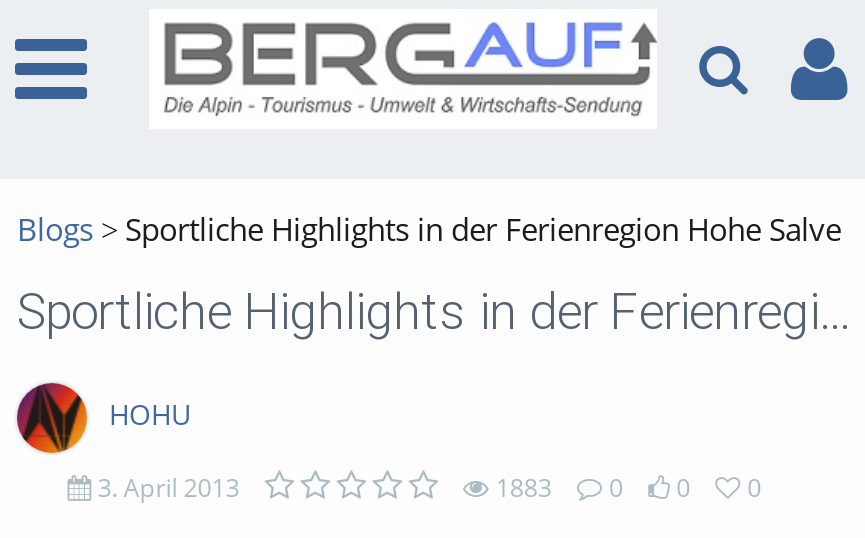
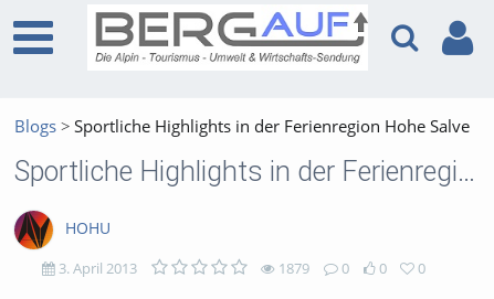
[490,471,761,505] 1883 0 0 0 -> [276,259,426,278] 1879 0 0 0

